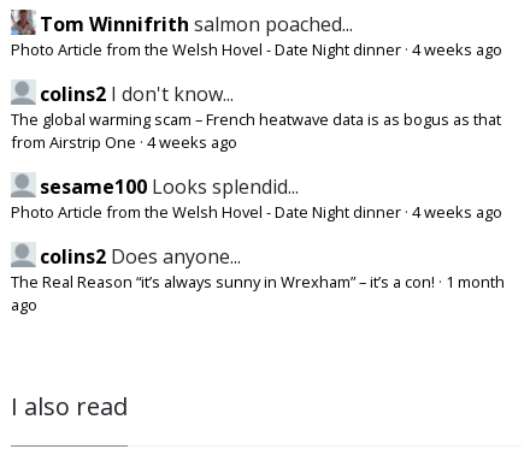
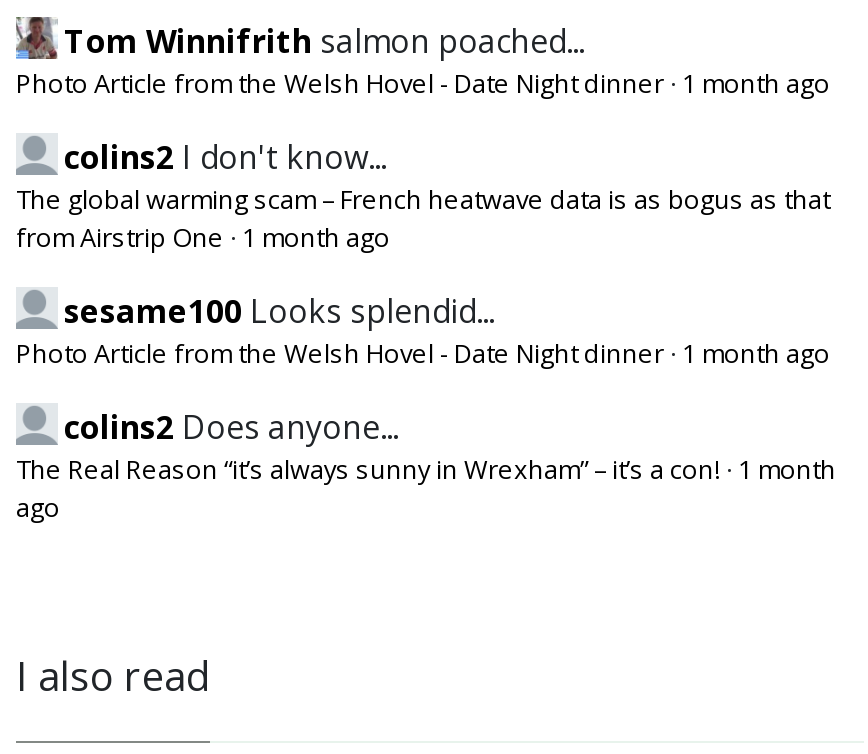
[11,39,502,60] Photo Article from the Welsh Hovel - Date Night dinner · 4 weeks ago -> [16,65,830,101] Photo Article from the Welsh Hovel - Date Night dinner · 1 month ago
[11,131,237,153] from Airstrip One · 4 weeks ago -> [16,219,390,255] from Airstrip One · 1 month ago
[11,201,502,223] Photo Article from the Welsh Hovel - Date Night dinner · 4 weeks ago -> [16,335,830,371] Photo Article from the Welsh Hovel - Date Night dinner · 1 month ago

